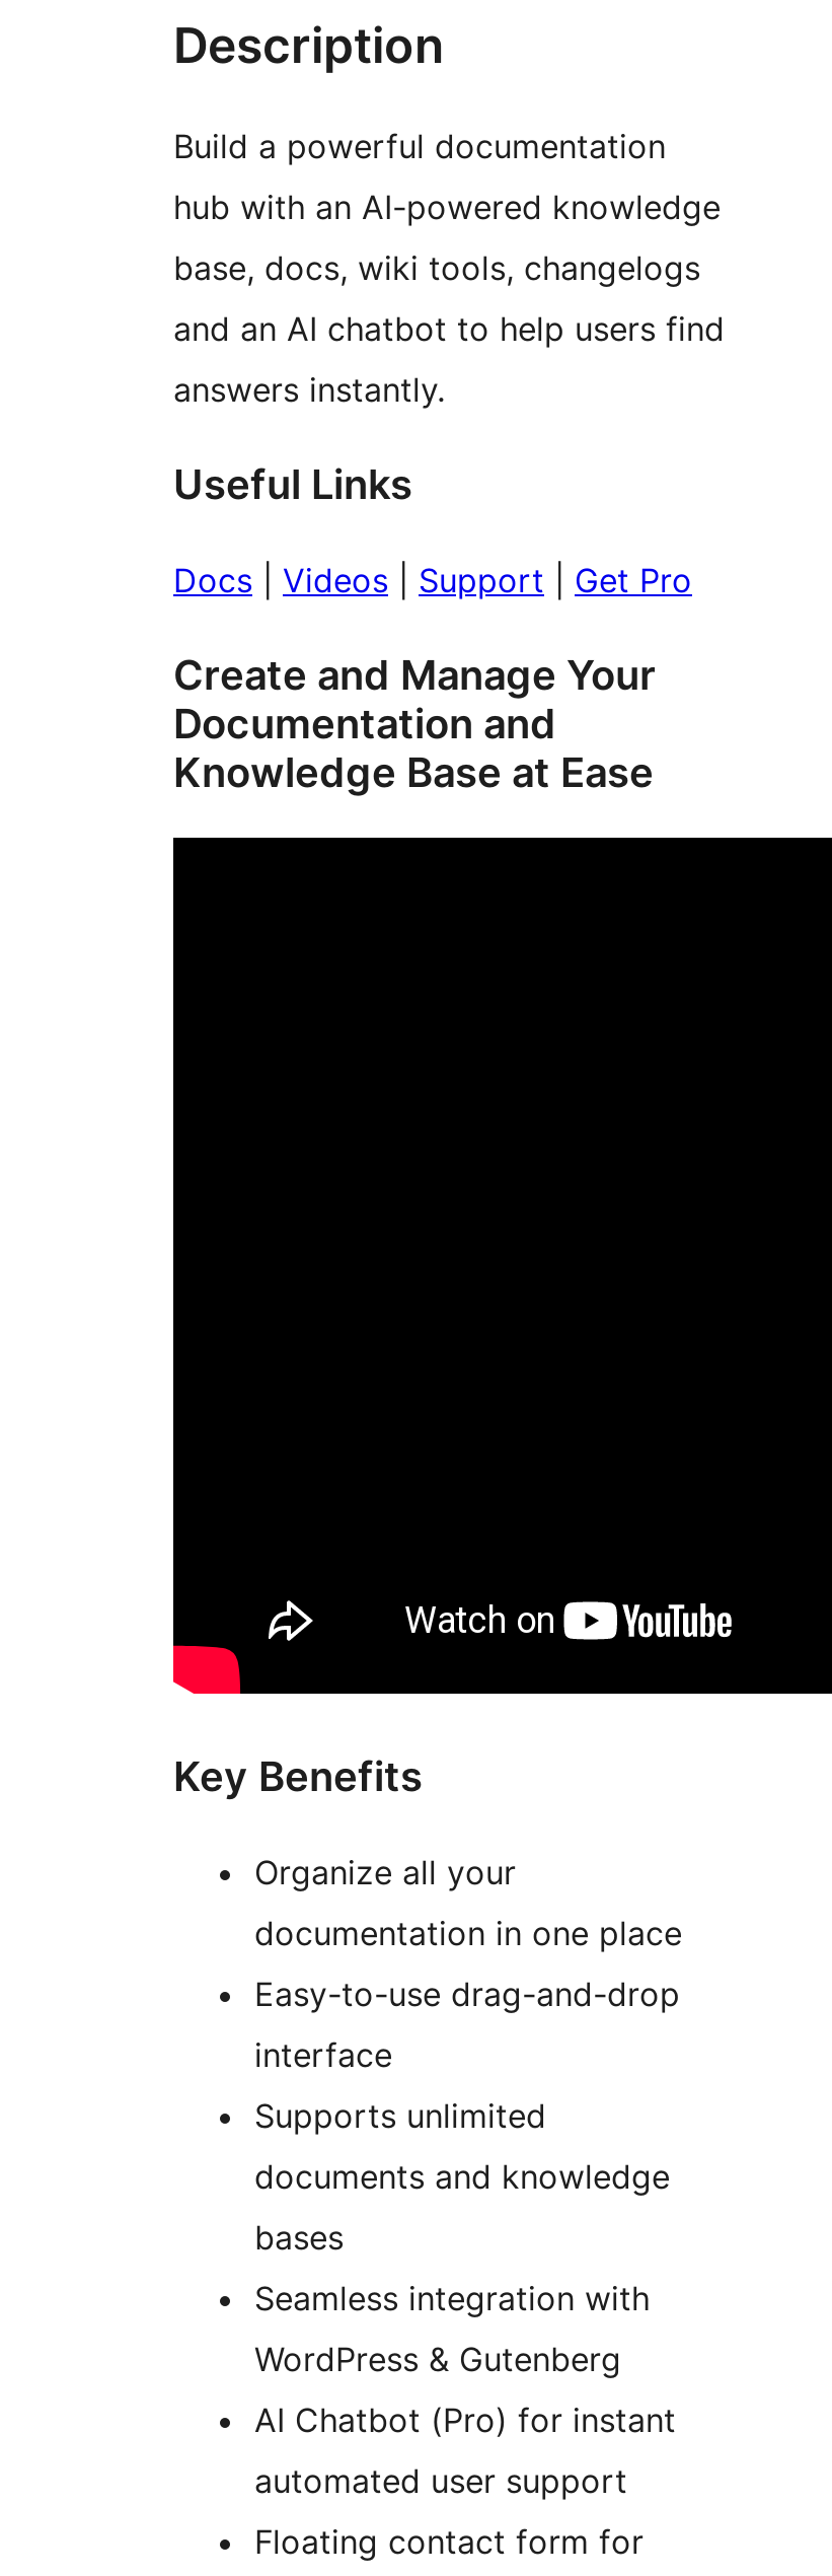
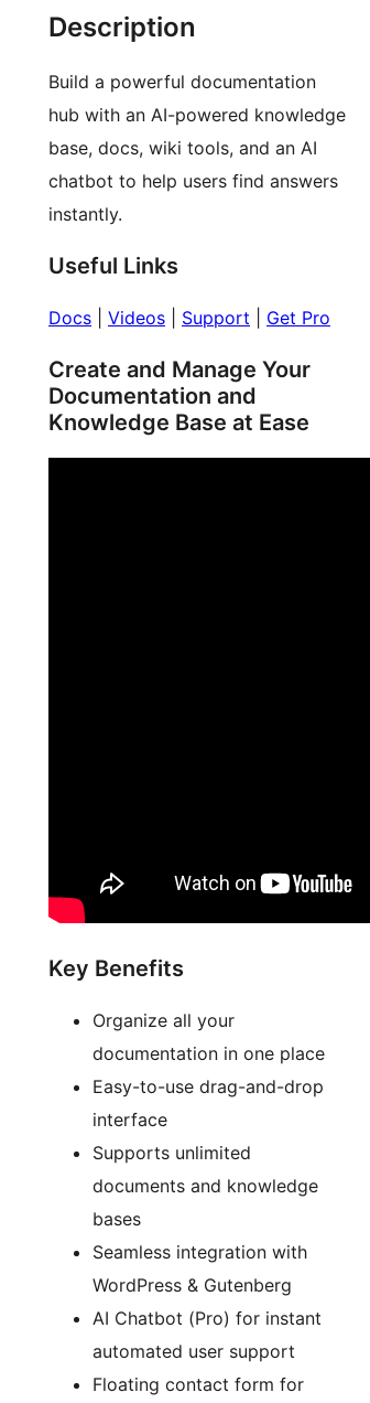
[173,247,700,288] base, docs, wiki tools, changelogs -> [48,137,317,159] base, docs, wiki tools, and an AI
[173,308,725,349] and an AI chatbot to help users find -> [48,170,338,192] chatbot to help users find answers
[173,369,445,410] answers instantly. -> [48,203,122,225] instantly.

